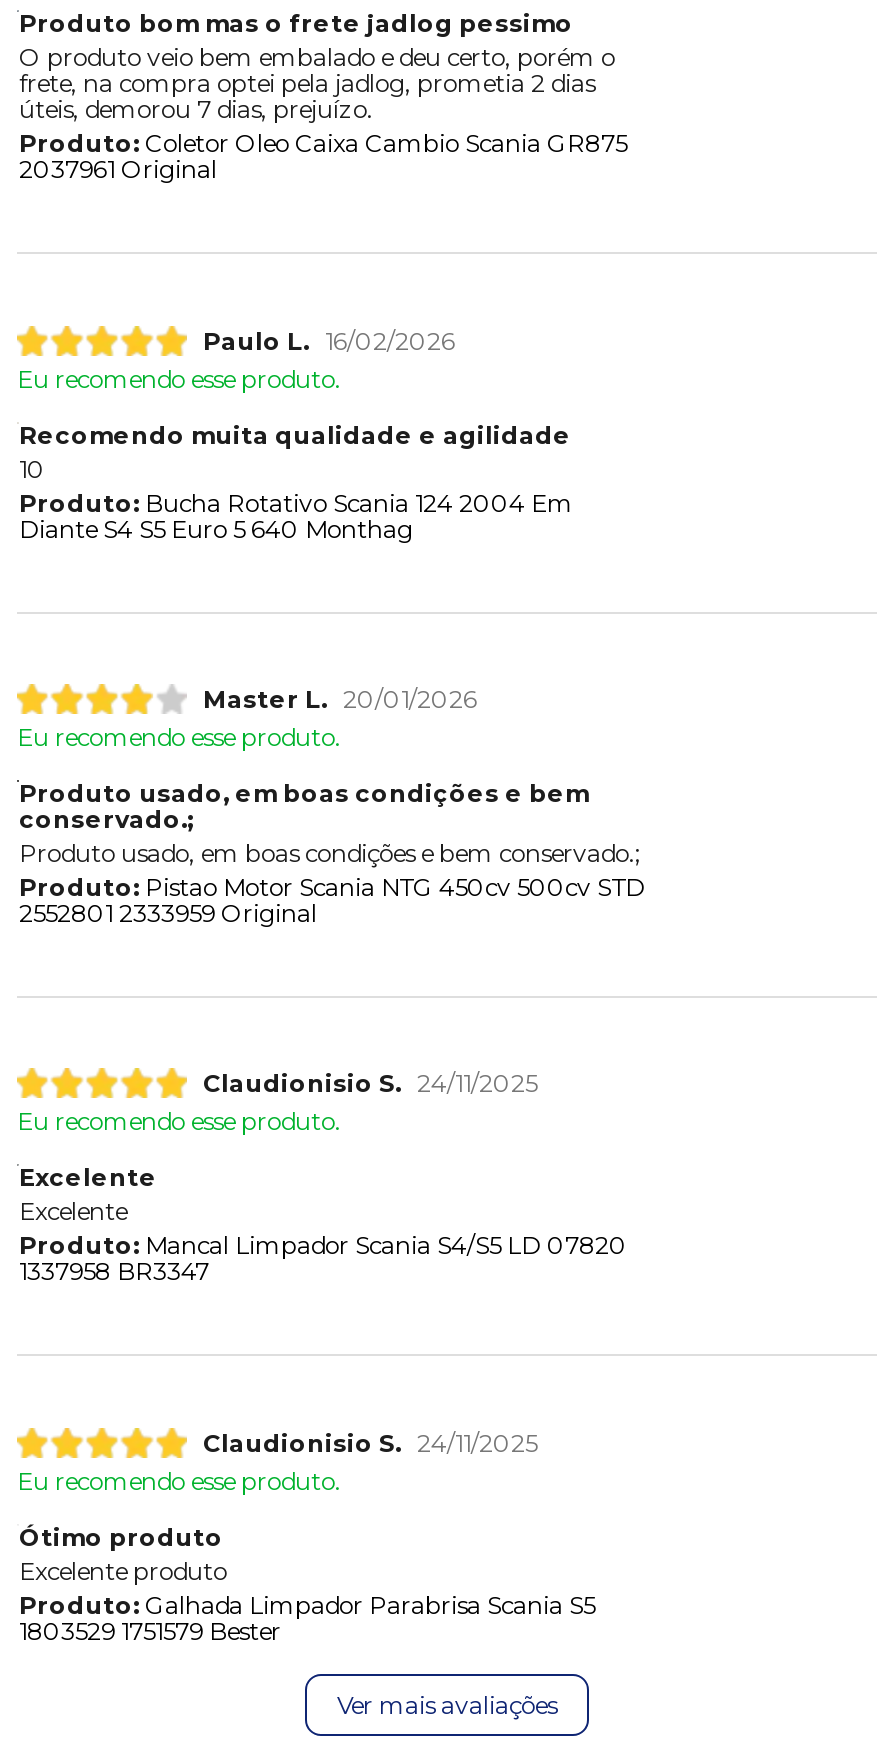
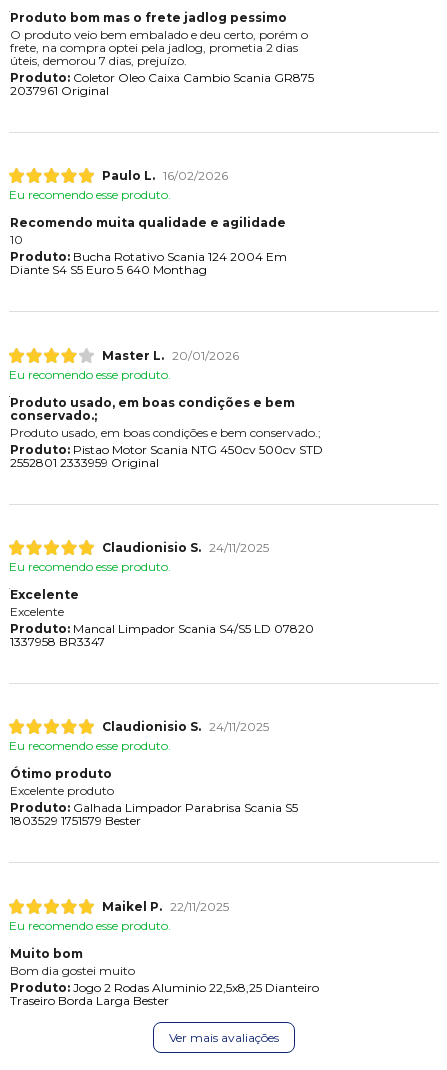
none -> [9,899,319,1008] Maikel P. 22/11/2025 | Eu recomendo esse produto. | Muito bom | Bom dia gostei muito | Produto: Jogo 2 Rodas Aluminio 22,5x8,25 Dianteiro | Traseiro Borda Larga Bester

